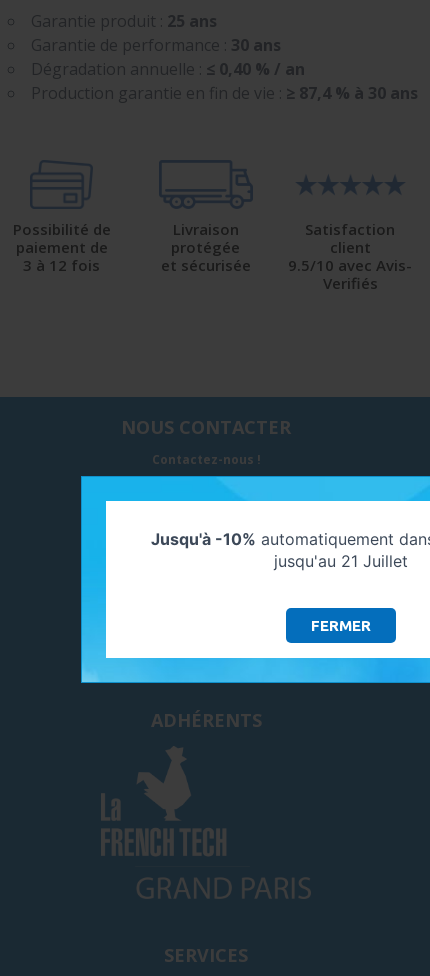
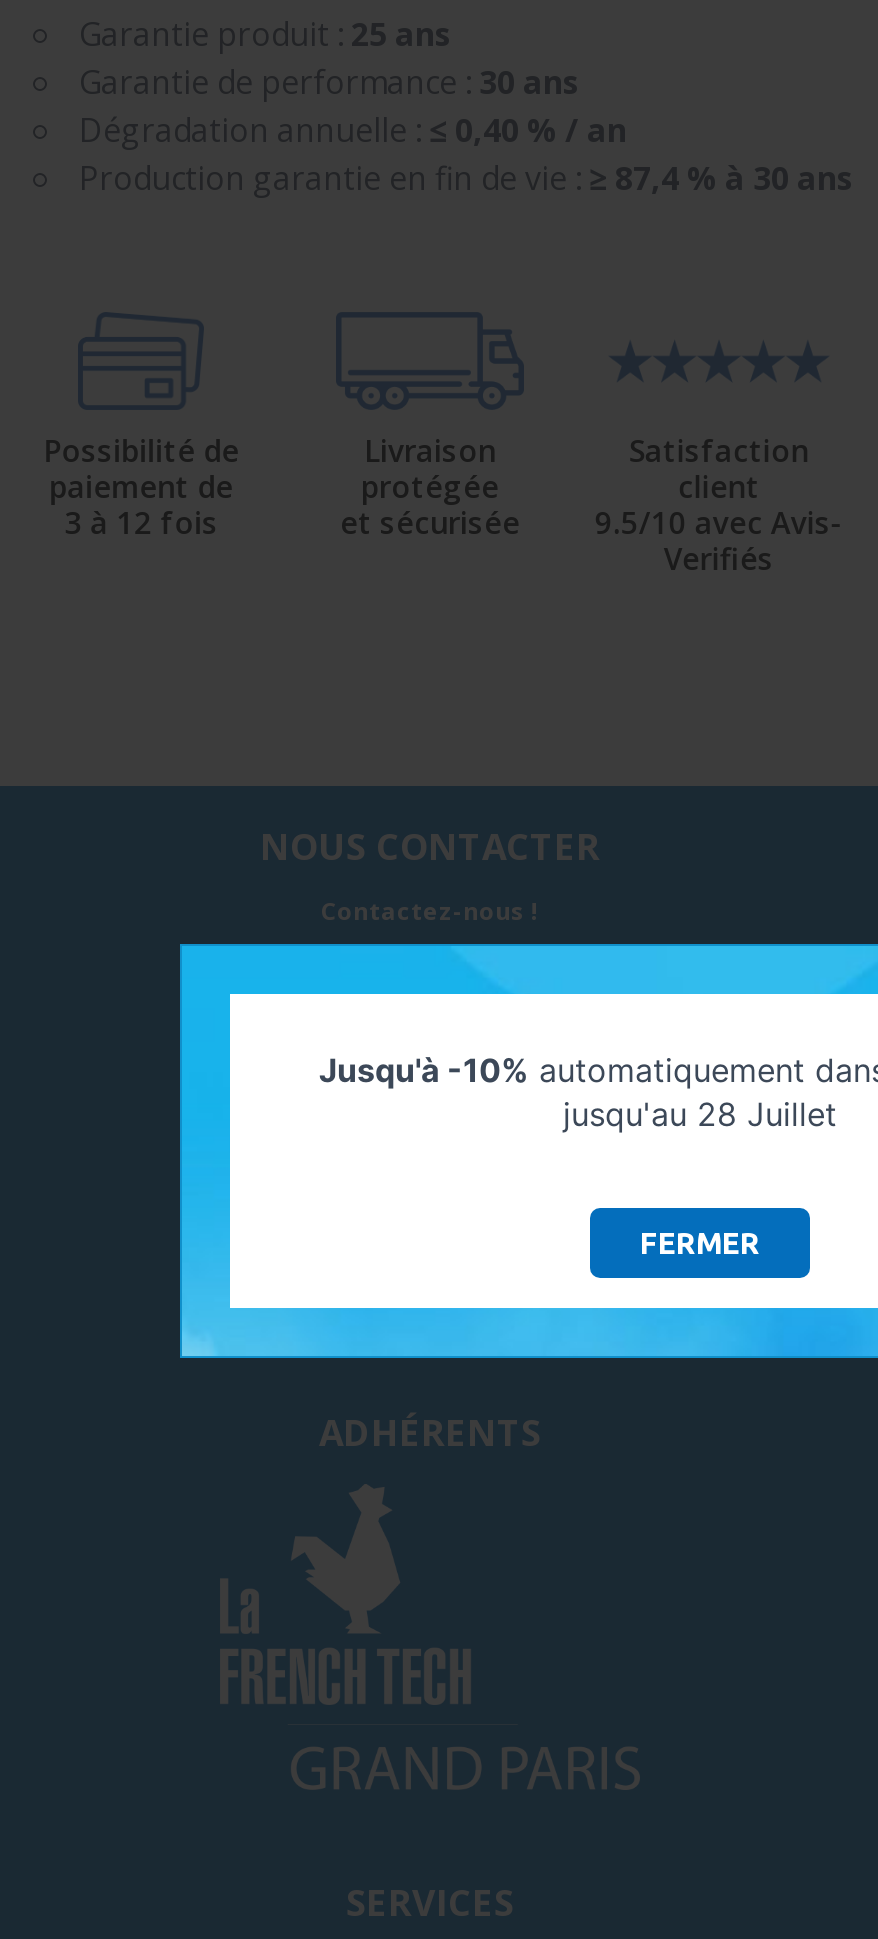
[274,551,408,571] jusqu'au 21 Juillet -> [563,1094,837,1134] jusqu'au 28 Juillet

